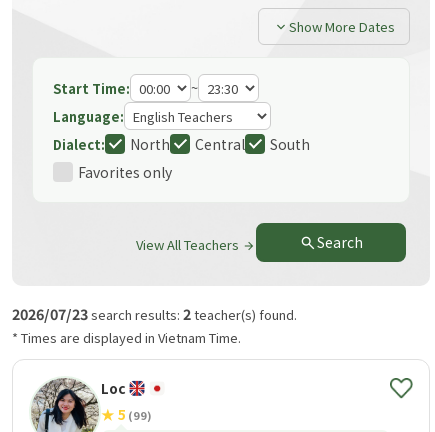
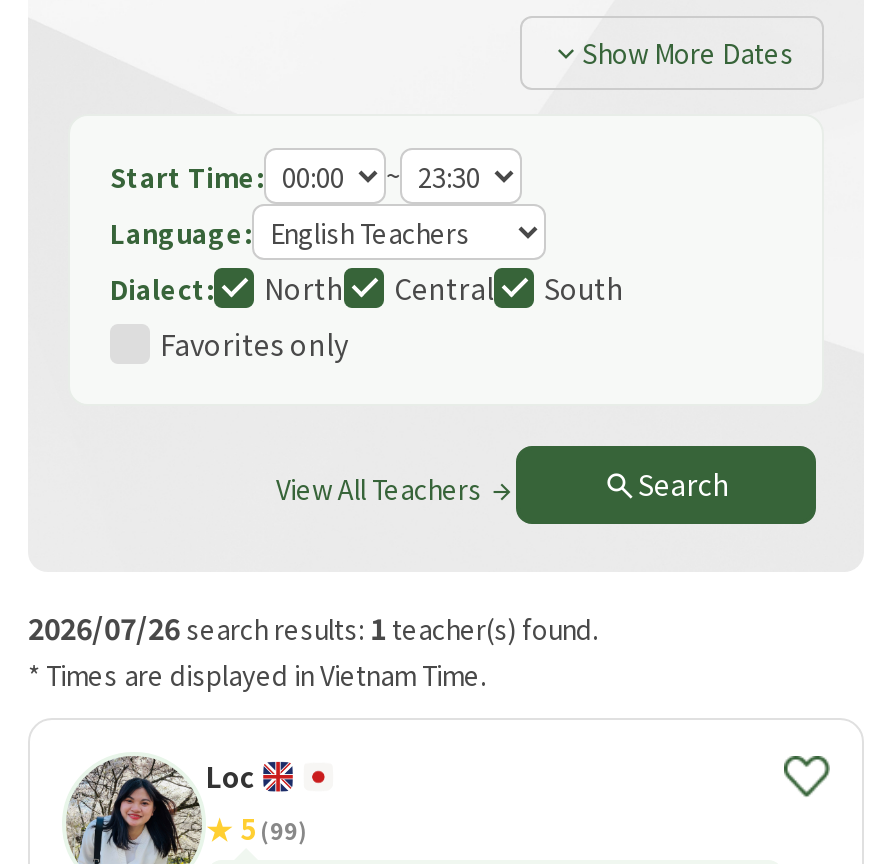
[12,303,297,324] 2026/07/23search results: 2 teacher(s) found. -> [28,606,598,648] 2026/07/26search results: 1 teacher(s) found.

